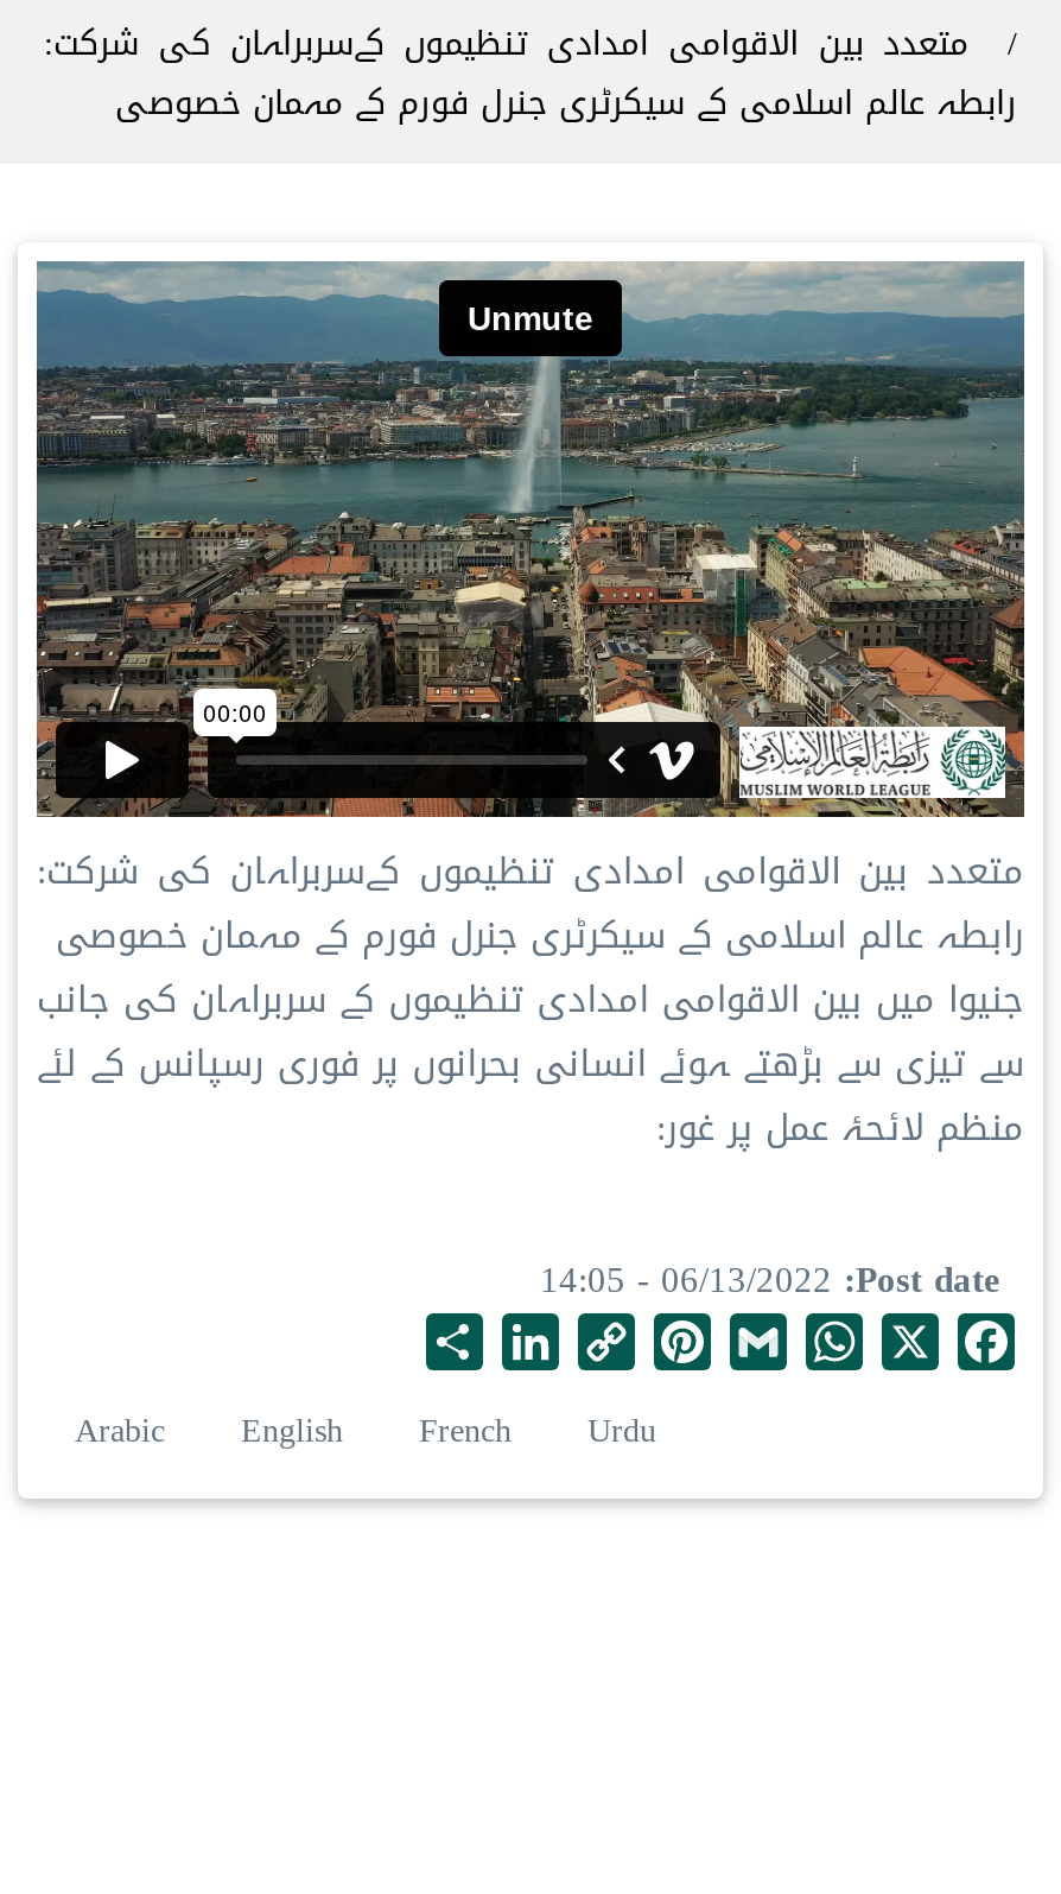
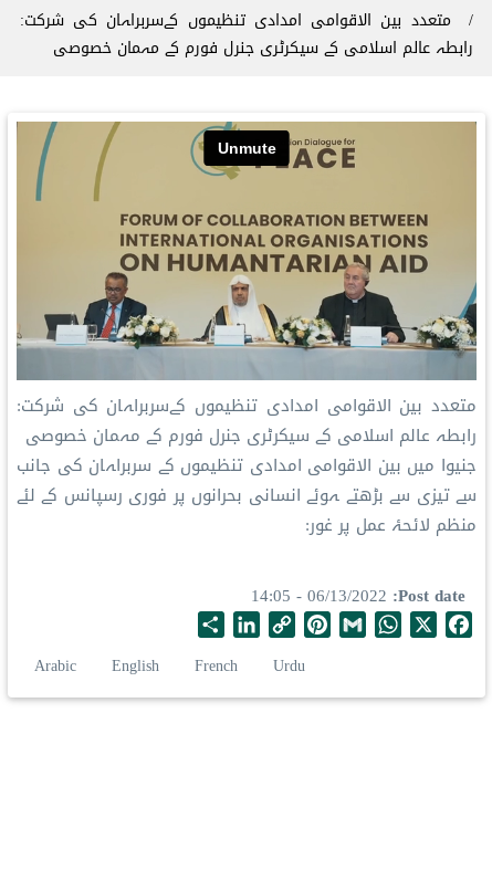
[34,261,1027,819] [image] -> [15,122,478,380] [image]

